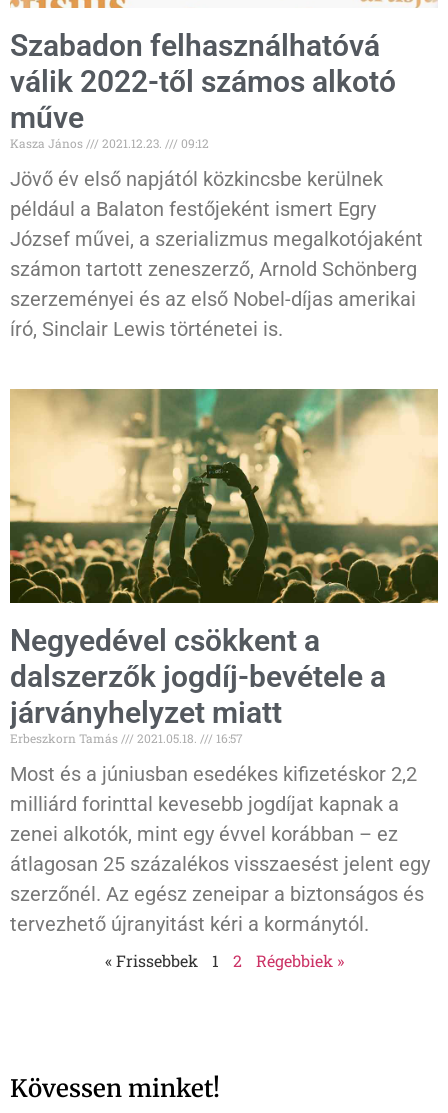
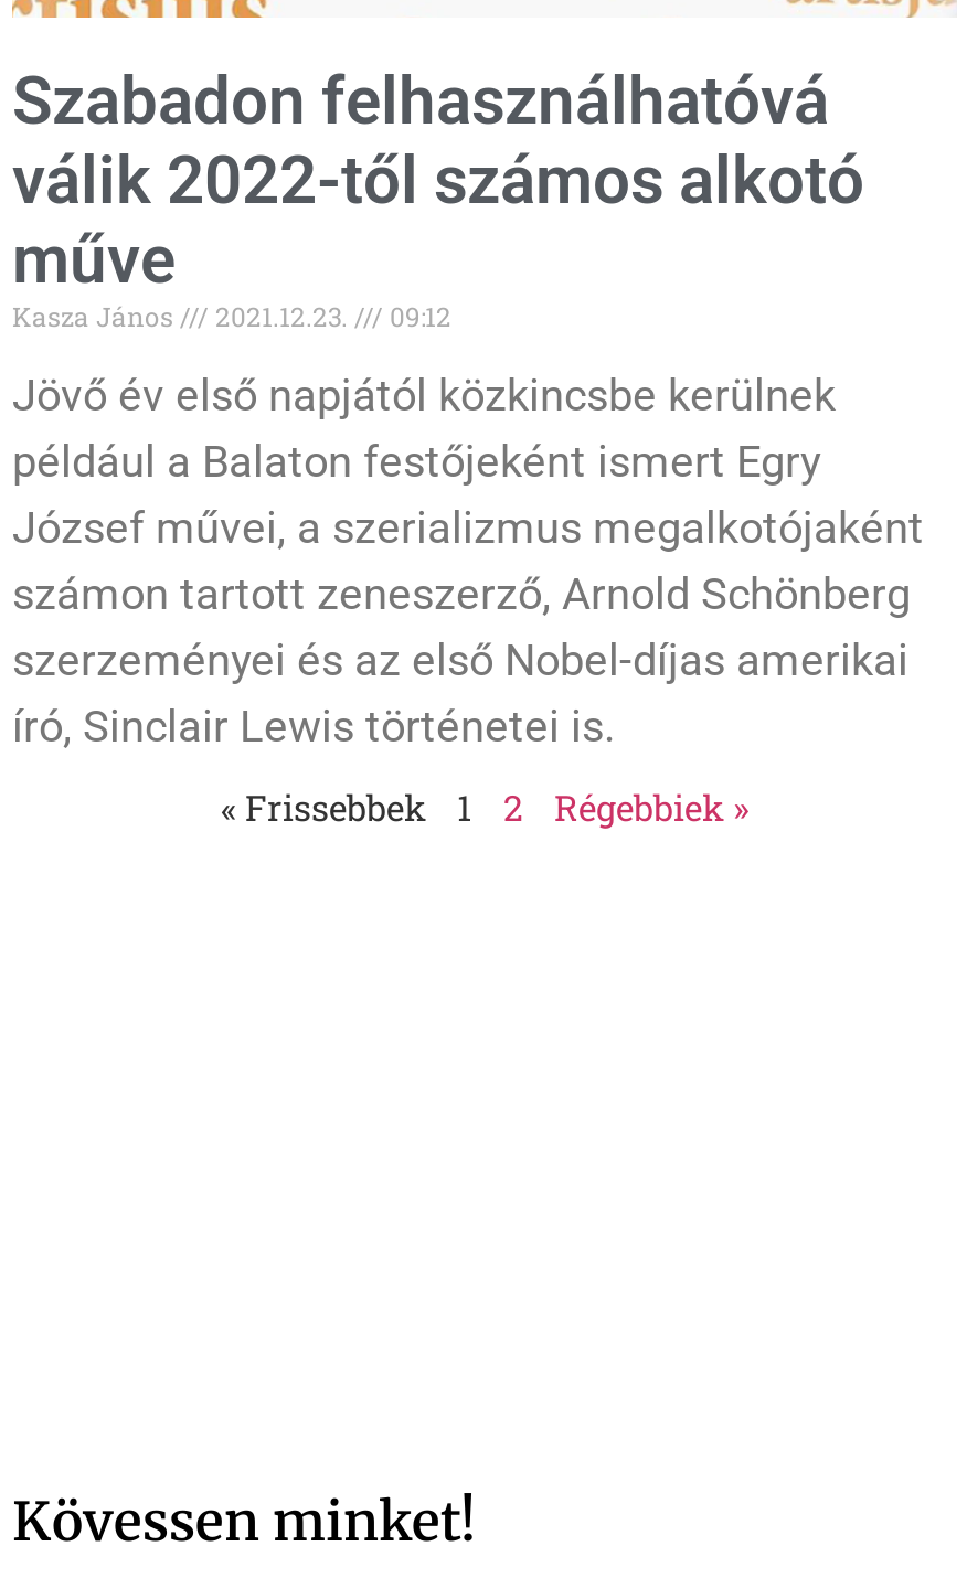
[9,388,439,936] [image] | Negyedével csökkent a | dalszerzők jogdíj-bevétele a | járványhelyzet miatt | Erbeszkorn Tamás | 2021.05.18. | 16:57 | Most és a júniusban esedékes kifizetéskor 2,2 | milliárd forinttal kevesebb jogdíjat kapnak a | zenei alkotók, mint egy évvel korábban – ez | átlagosan 25 százalékos visszaesést jelent egy | szerzőnél. Az egész zeneipar a biztonságos és | tervezhető újranyitást kéri a kormánytól. -> none
moved [104,950,343,971] -> [221,784,748,830]: « Frissebbek | 1 | 2 | Régebbiek »

